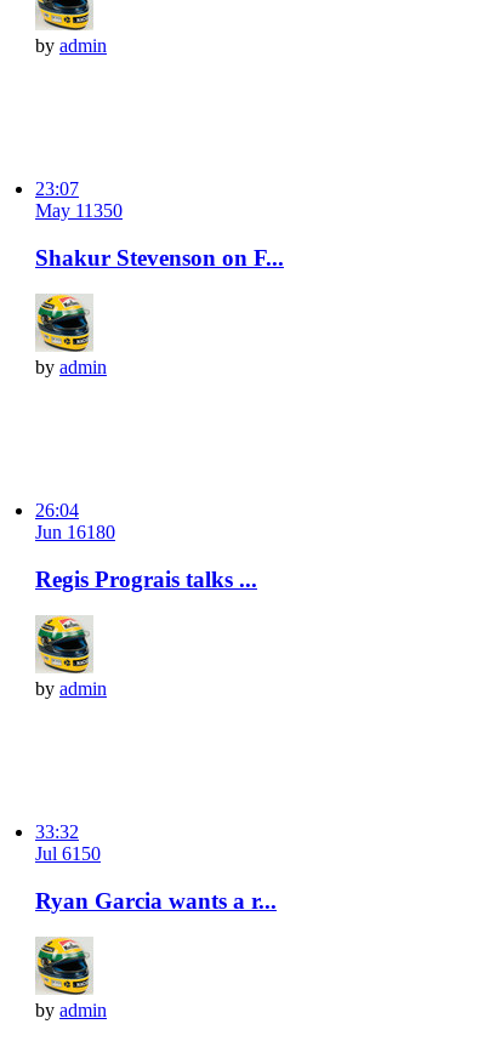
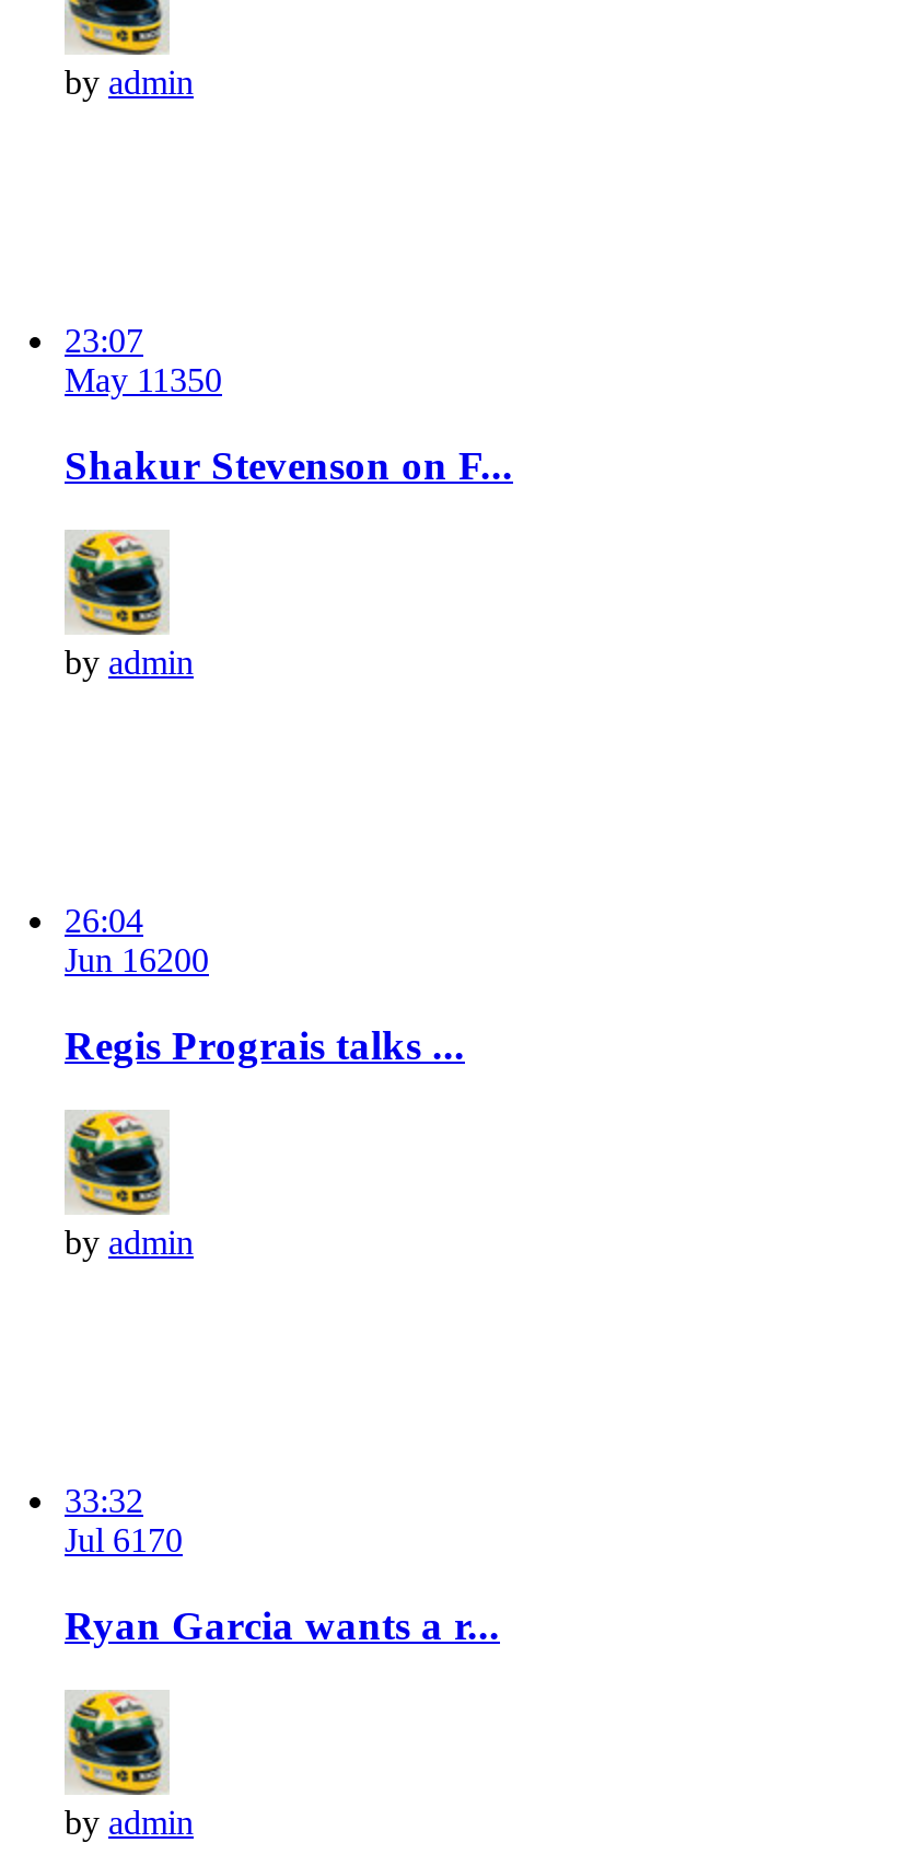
[35,522,115,542] Jun 16180 -> [65,941,209,978] Jun 16200
[35,843,101,864] Jul 6150 -> [65,1521,183,1558] Jul 6170

